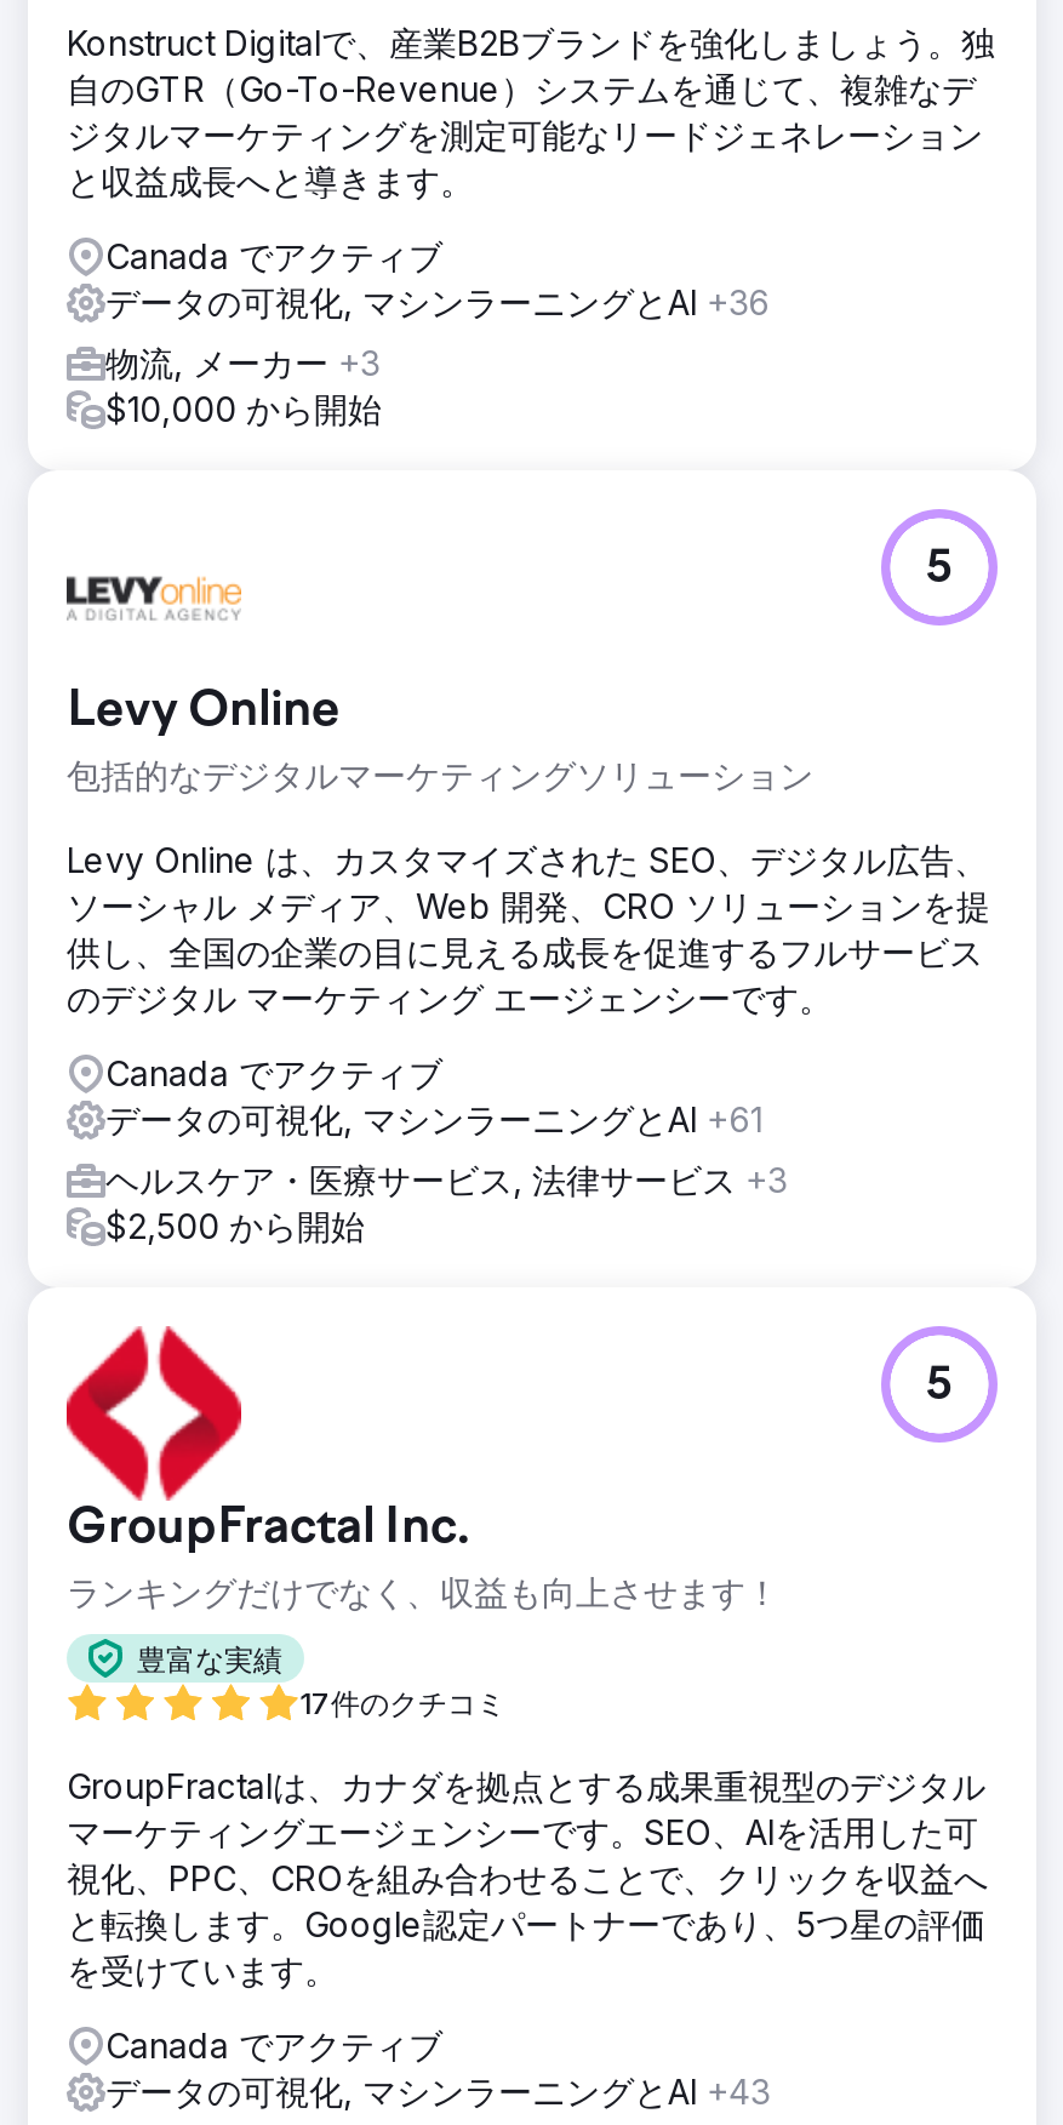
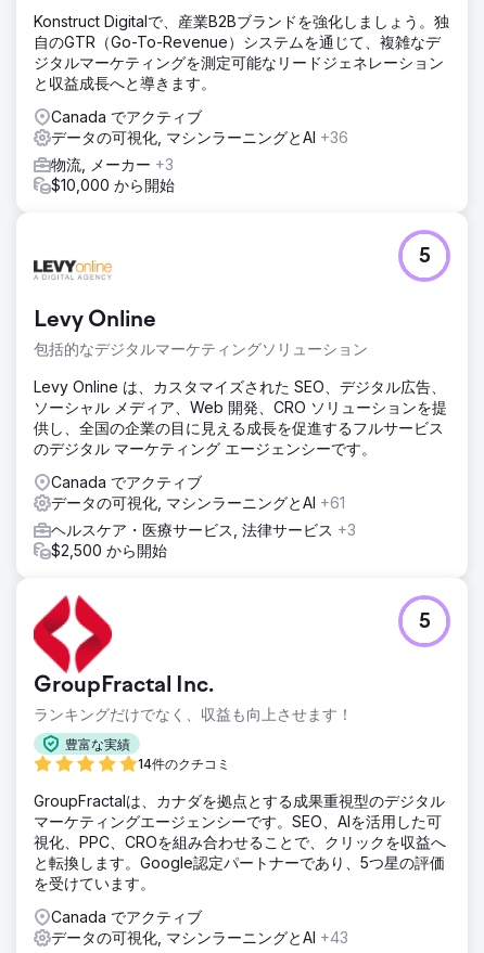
[299,1685,505,1721] 17件のクチコミ -> [138,756,230,772] 14件のクチコミ

